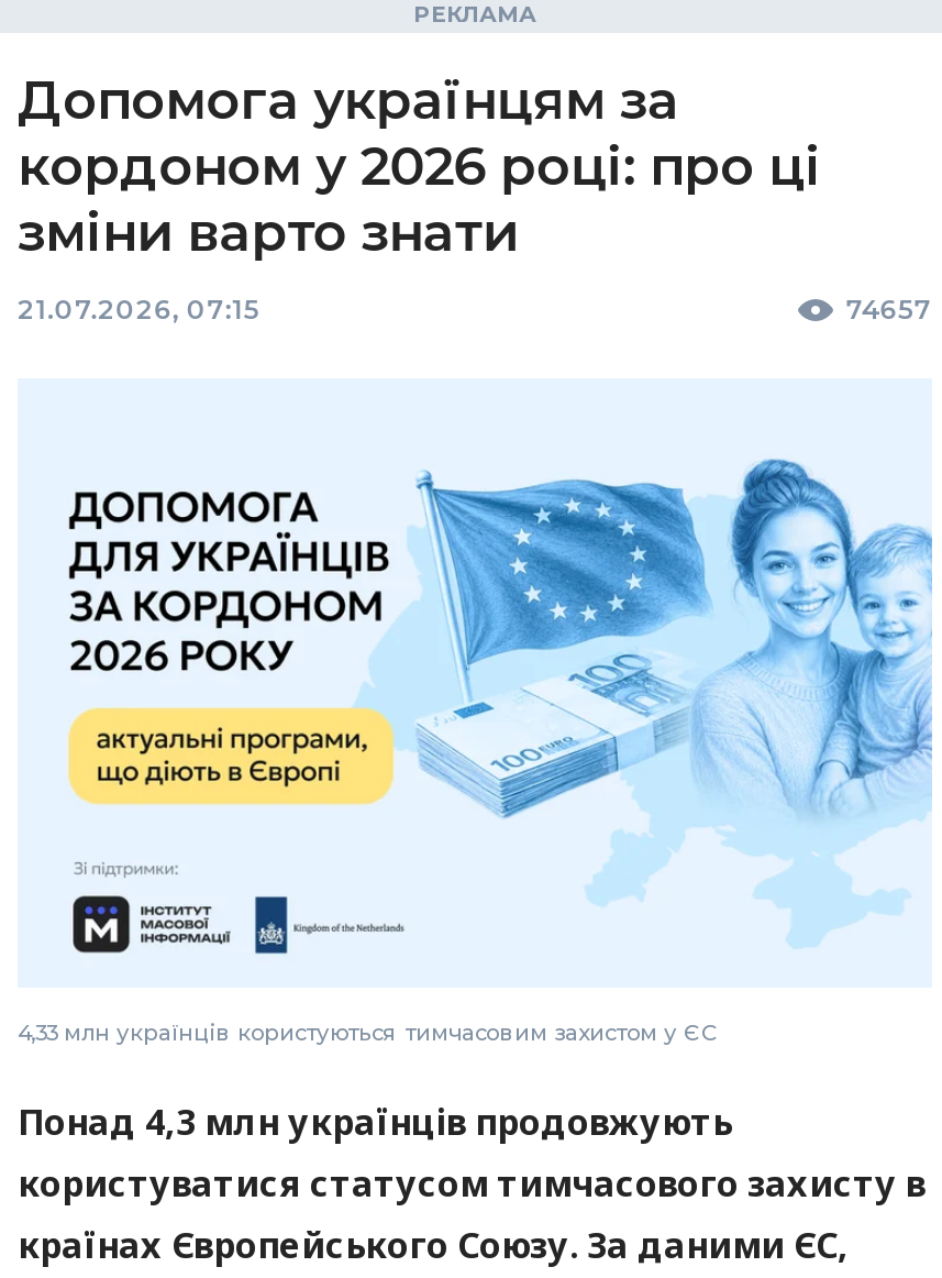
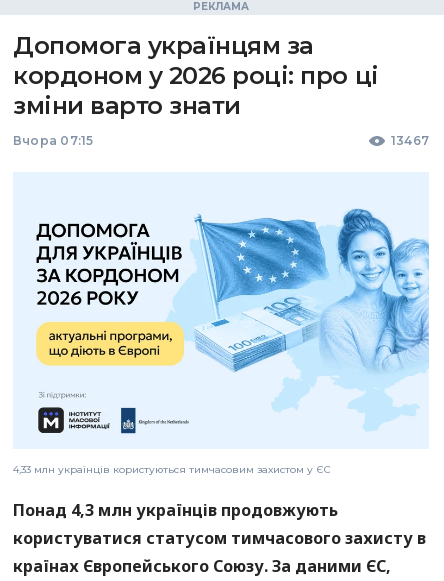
[18,292,932,325] 21.07.2026, 07:15 | 74657 -> [13,133,429,148] Вчора 07:15 | 13467

